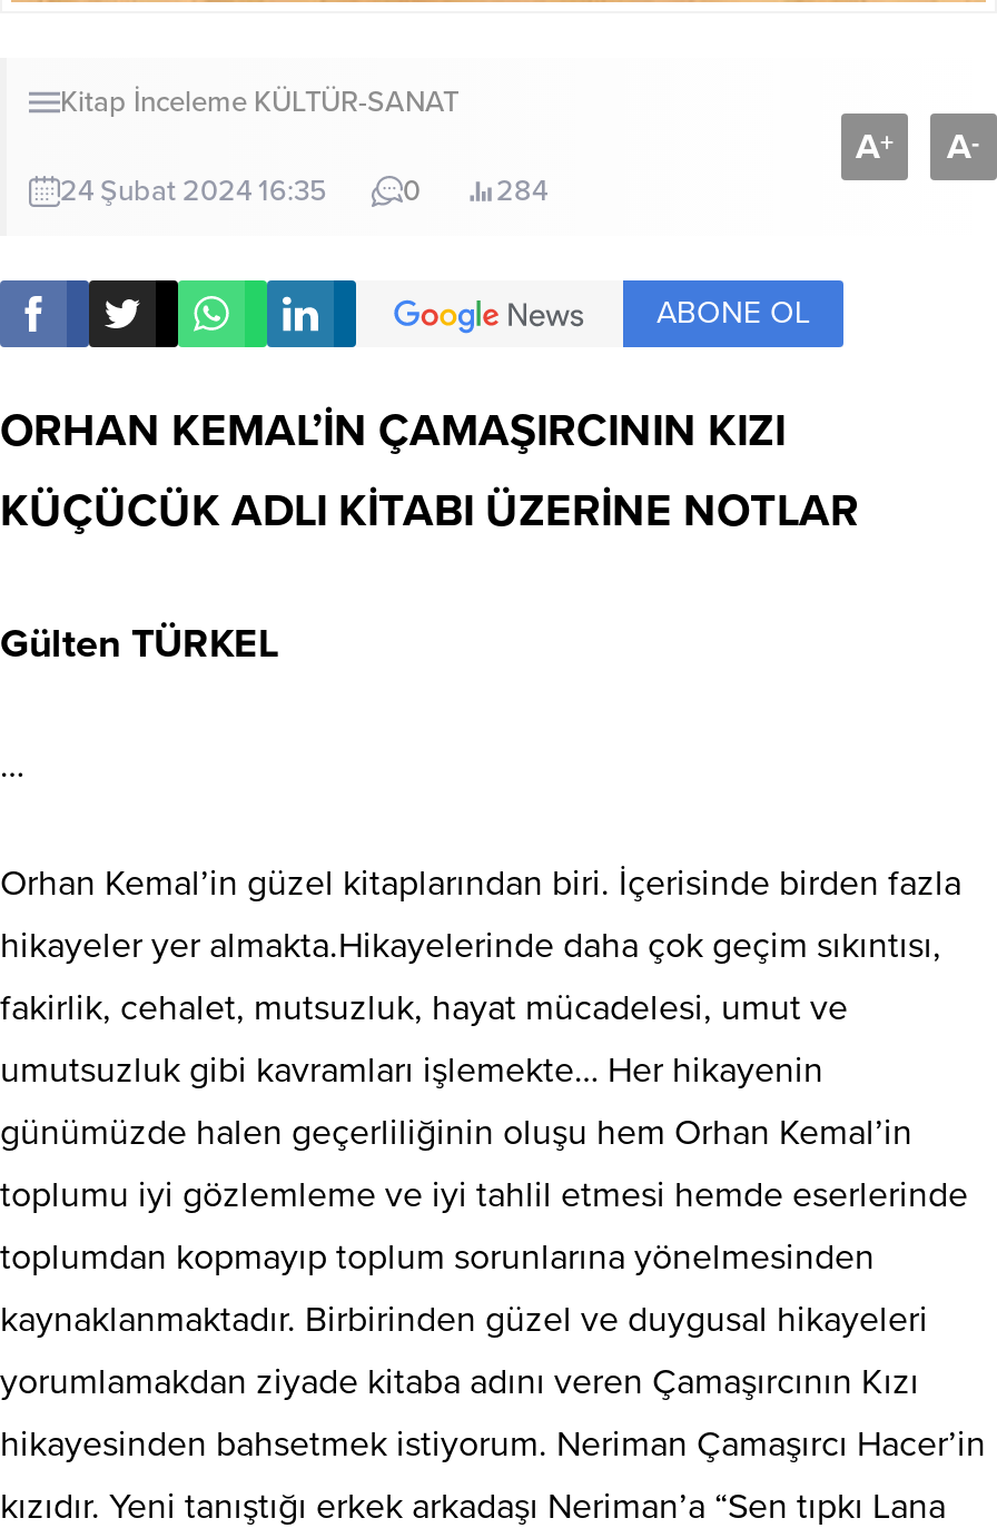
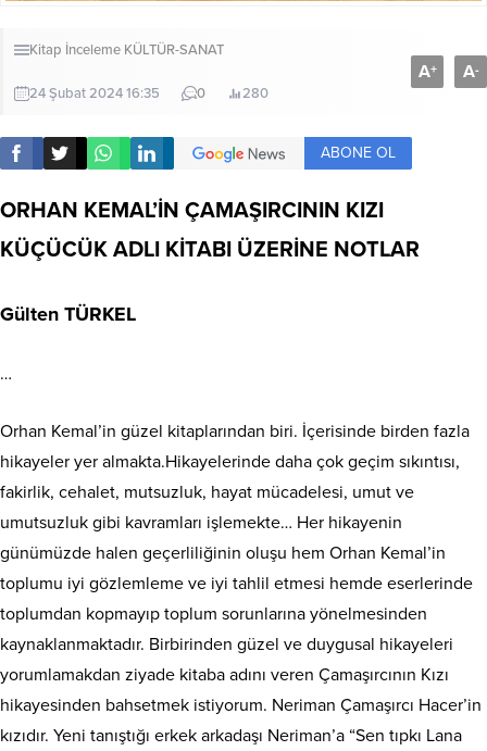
[496,173,547,209] 284 -> [242,85,269,102] 280

